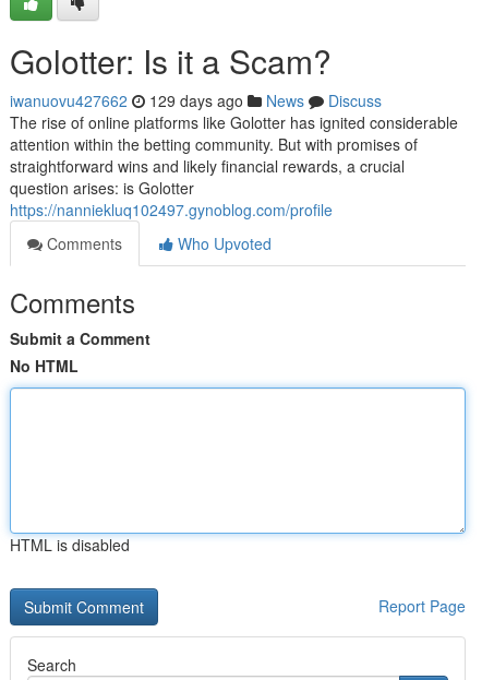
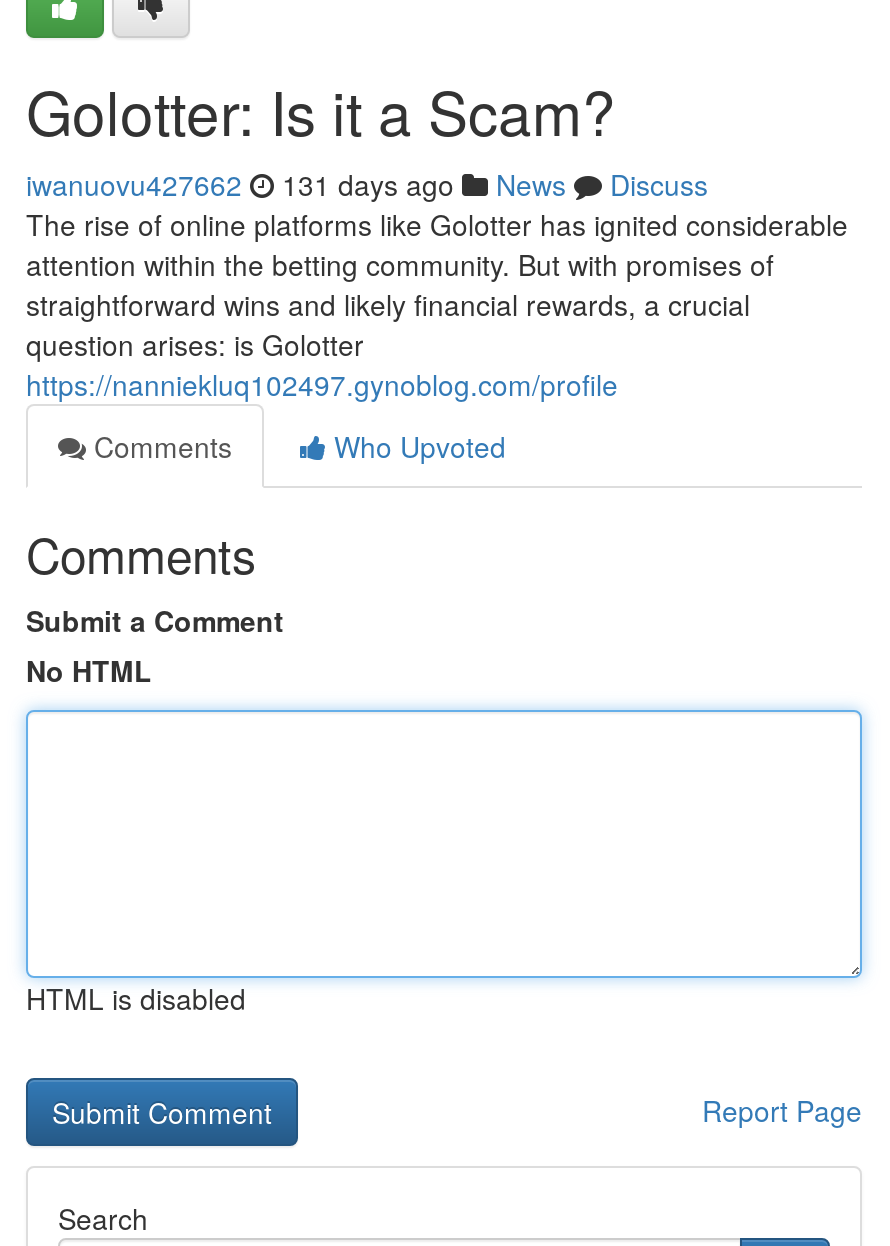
[10,90,382,111] iwanuovu427662 129 days ago News Discuss -> [26,164,708,204] iwanuovu427662 131 days ago News Discuss

